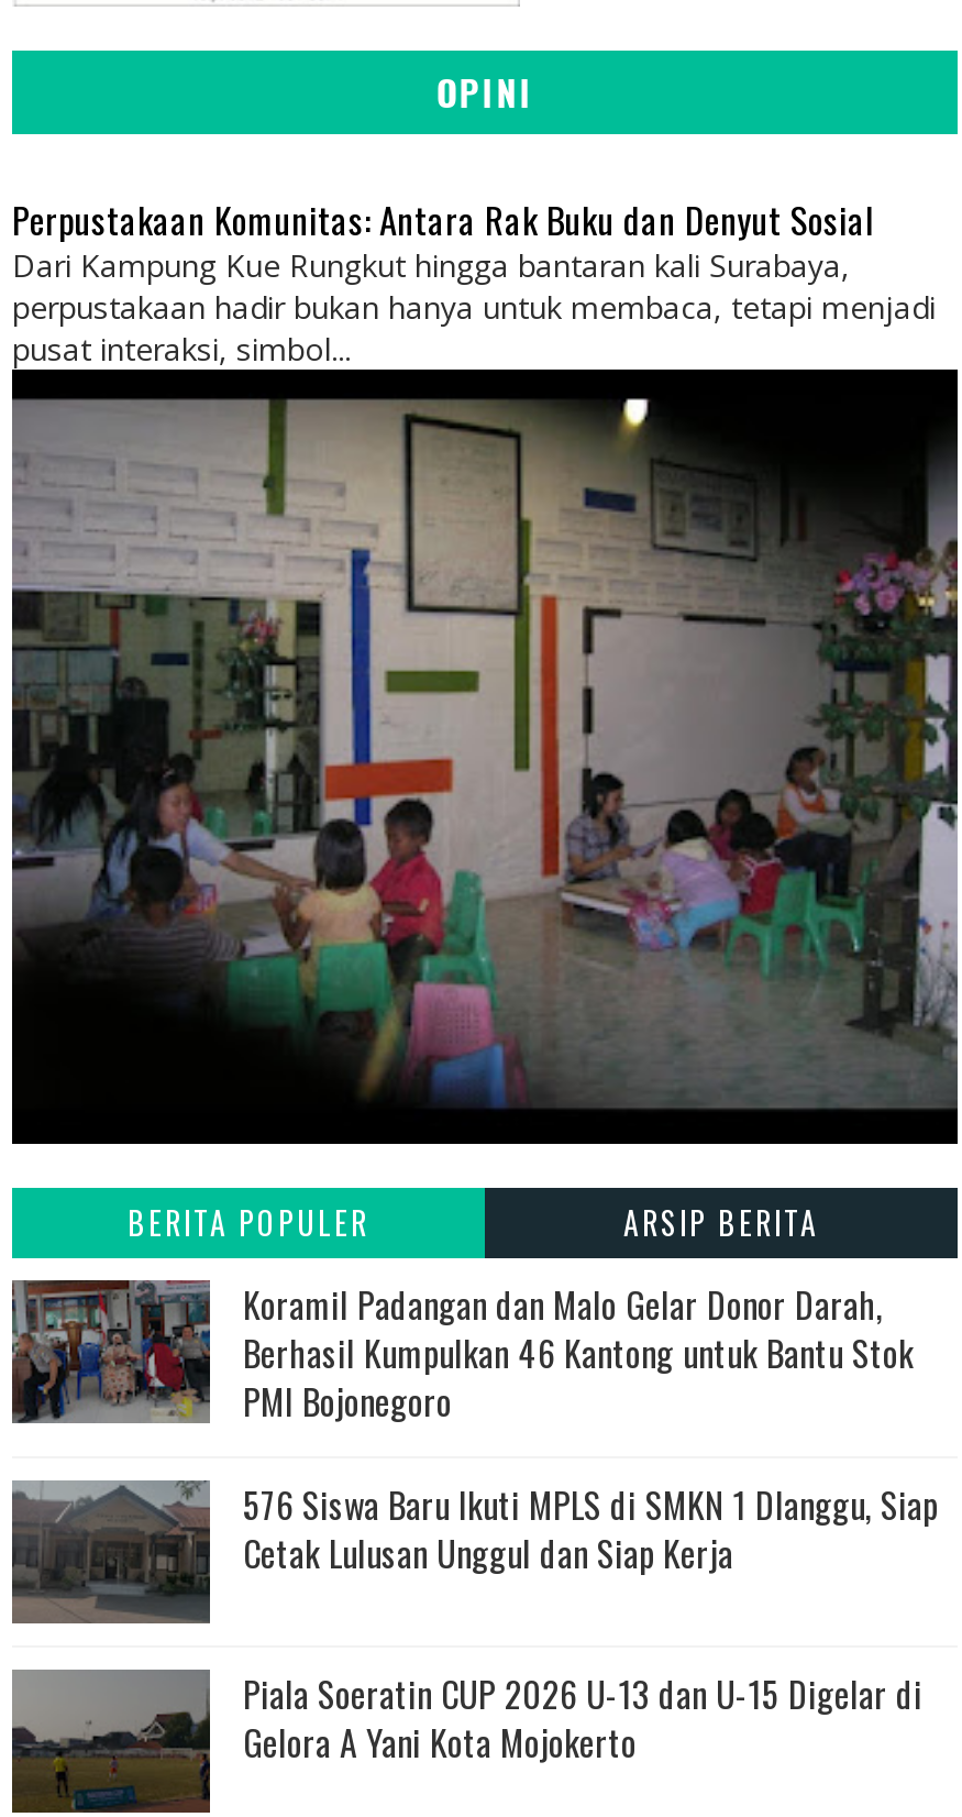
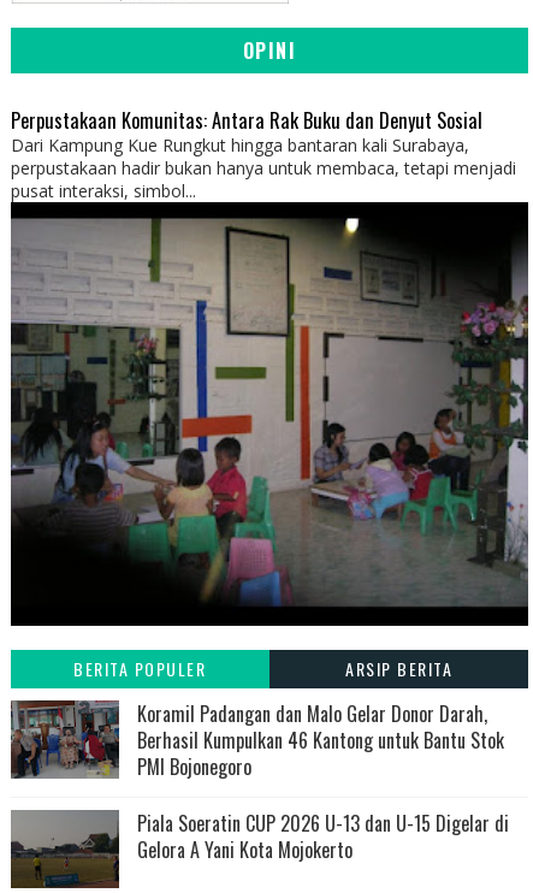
[12,1478,938,1623] [image] | 576 Siswa Baru Ikuti MPLS di SMKN 1 Dlanggu, Siap | Cetak Lulusan Unggul dan Siap Kerja -> none

